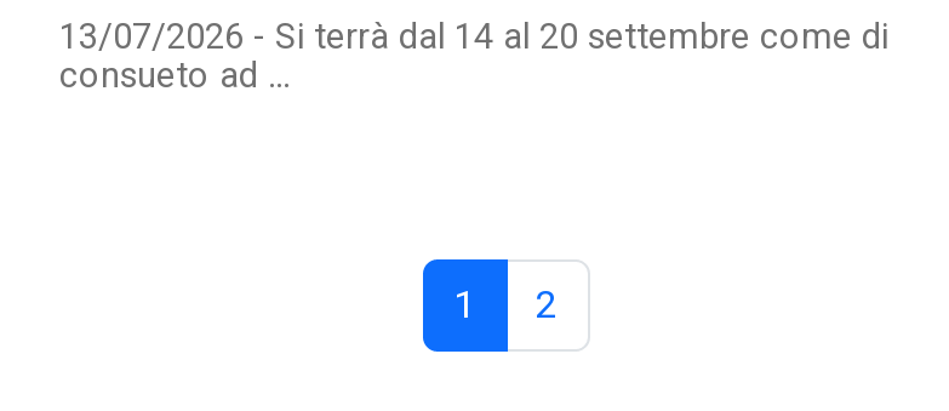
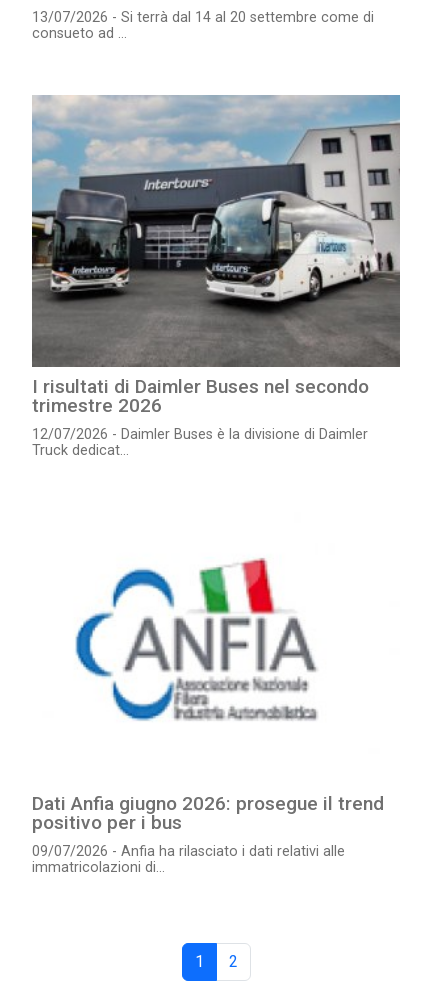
none -> [31,94,401,459] [image] | I risultati di Daimler Buses nel secondo | trimestre 2026 | 12/07/2026 - Daimler Buses è la divisione di Daimler | Truck dedicat...
none -> [32,792,384,876] Dati Anfia giugno 2026: prosegue il trend | positivo per i bus | 09/07/2026 - Anfia ha rilasciato i dati relativi alle | immatricolazioni di...
none -> [75,558,318,721] [image]

